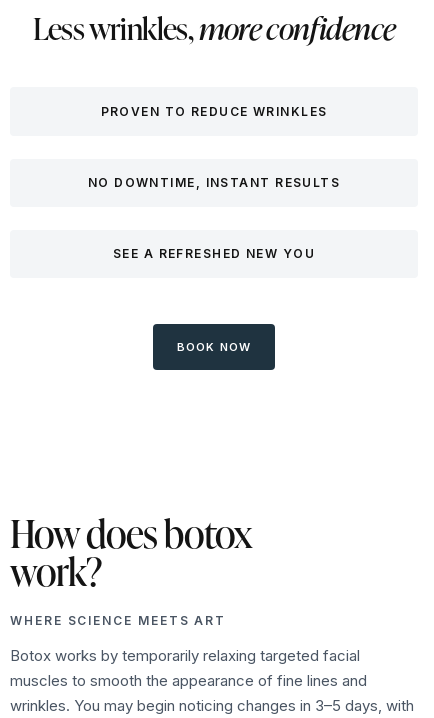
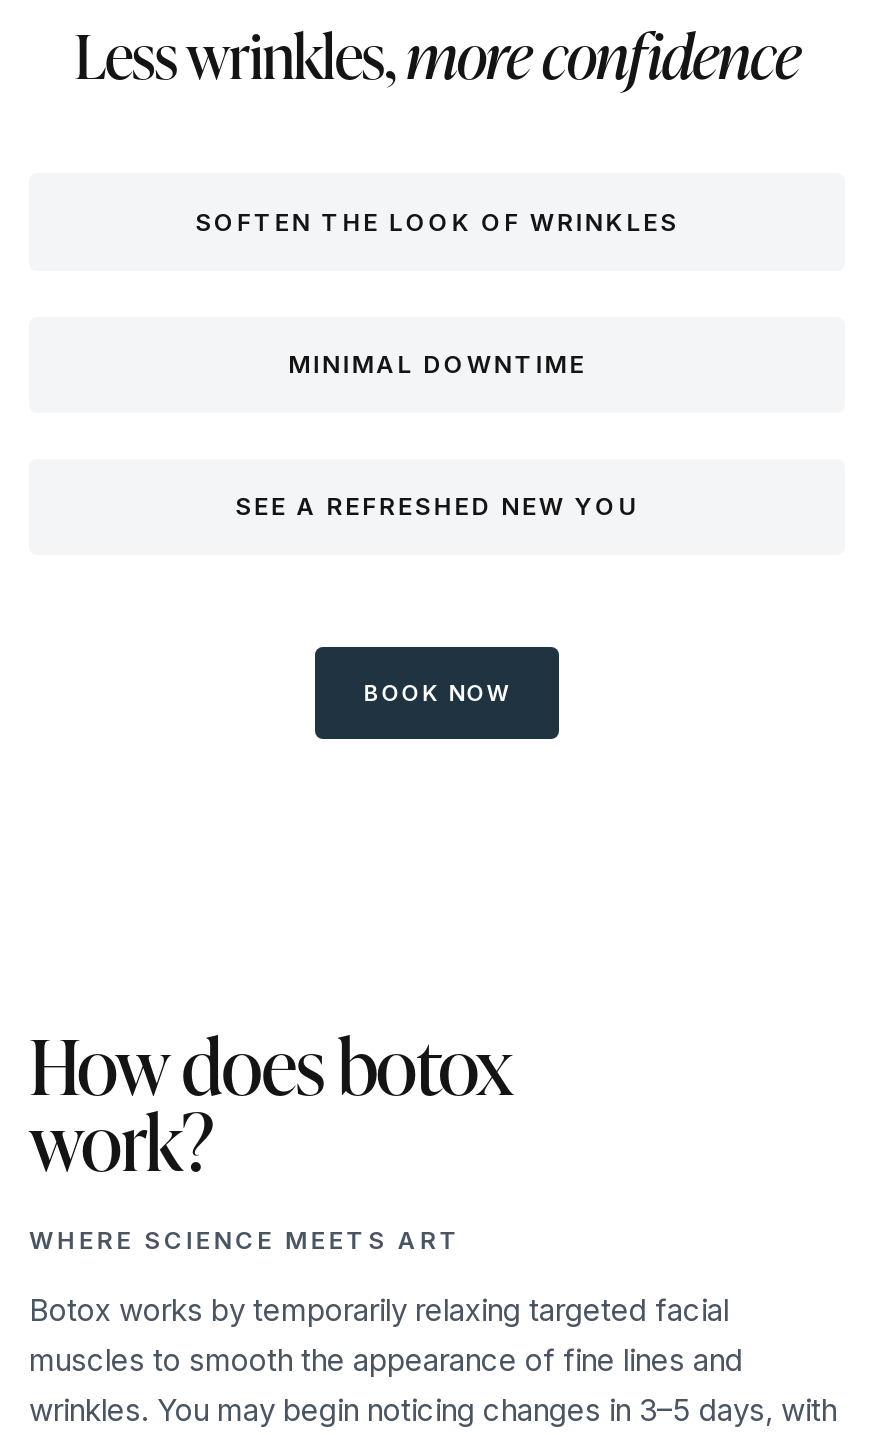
[100,104,327,119] PROVEN TO REDUCE WRINKLES -> [195,206,679,236] SOFTEN THE LOOK OF WRINKLES
[88,175,340,190] NO DOWNTIME, INSTANT RESULTS -> [288,349,586,379] MINIMAL DOWNTIME

